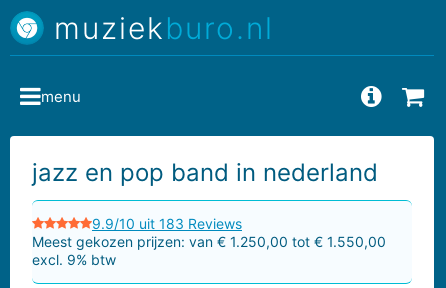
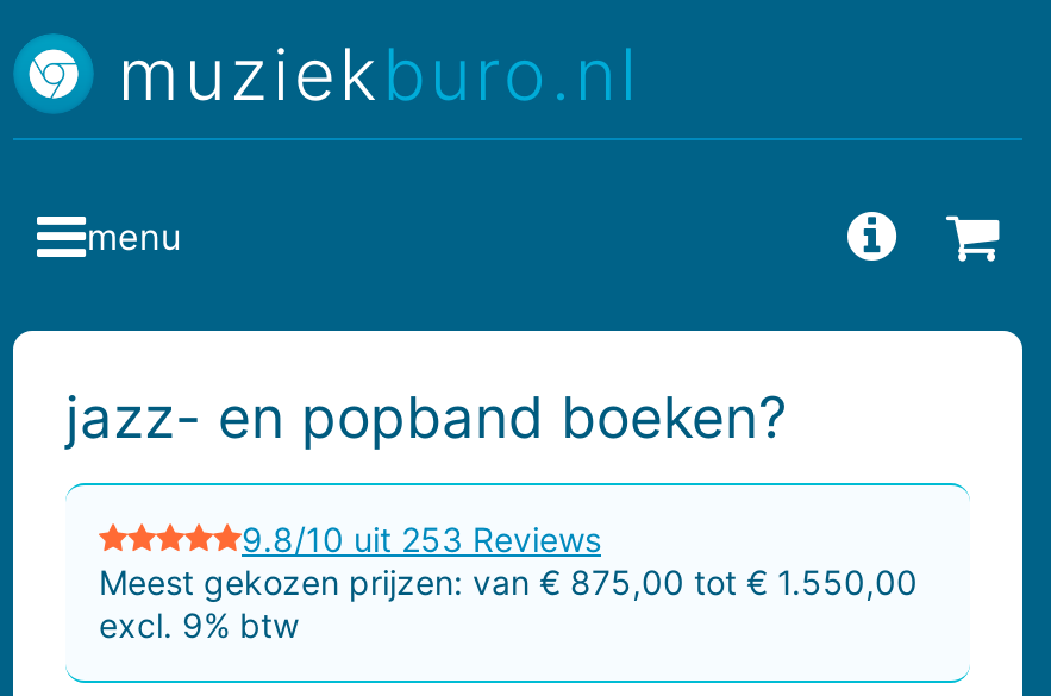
[32,158,378,187] jazz en pop band in nederland -> [65,383,787,452] jazz- en popband boeken?
[32,214,386,249] 9.9/10 uit 183 Reviews | Meest gekozen prijzen: van € 1.250,00 tot € 1.550,00 -> [99,518,918,601] 9.8/10 uit 253 Reviews | Meest gekozen prijzen: van € 875,00 tot € 1.550,00

